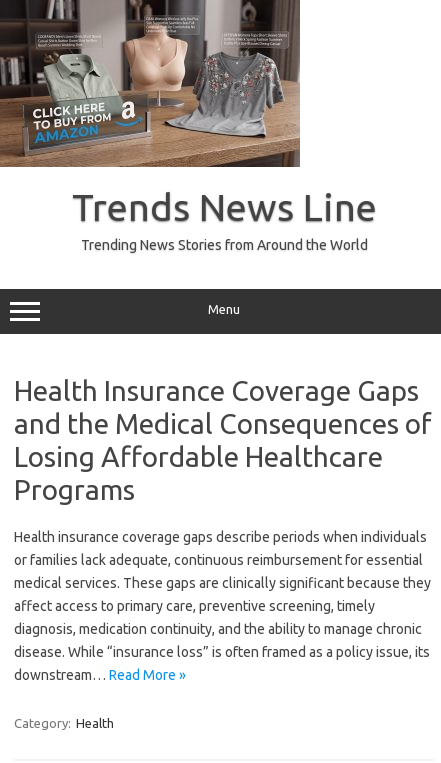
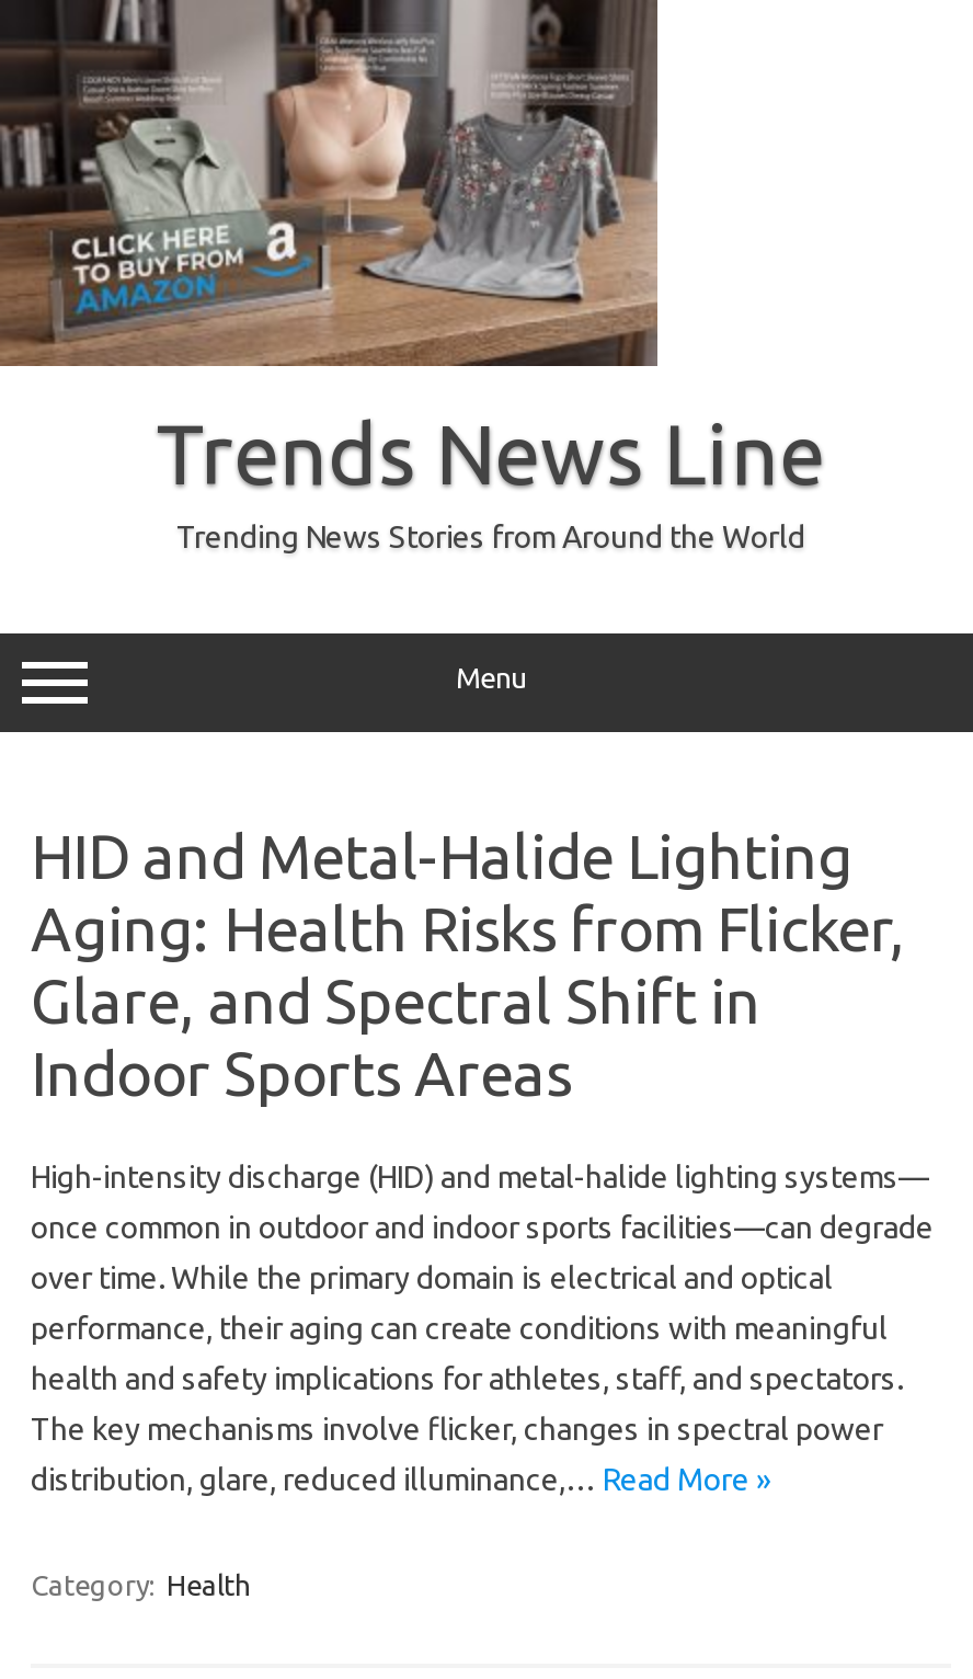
[14,375,432,505] Health Insurance Coverage Gaps | and the Medical Consequences of | Losing Affordable Healthcare | Programs -> [31,822,905,1107] HID and Metal-Halide Lighting | Aging: Health Risks from Flicker, | Glare, and Spectral Shift in | Indoor Sports Areas
[14,529,431,683] Health insurance coverage gaps describe periods when individuals | or families lack adequate, continuous reimbursement for essential | medical services. These gaps are clinically significant because they | affect access to primary care, preventive screening, timely | diagnosis, medication continuity, and the ability to manage chronic | disease. While “insurance loss” is often framed as a policy issue, its | downstream… Read More » -> [31,1160,934,1497] High-intensity discharge (HID) and metal-halide lighting systems— | once common in outdoor and indoor sports facilities—can degrade | over time. While the primary domain is electrical and optical | performance, their aging can create conditions with meaningful | health and safety implications for athletes, staff, and spectators. | The key mechanisms involve flicker, changes in spectral power | distribution, glare, reduced illuminance,… Read More »

